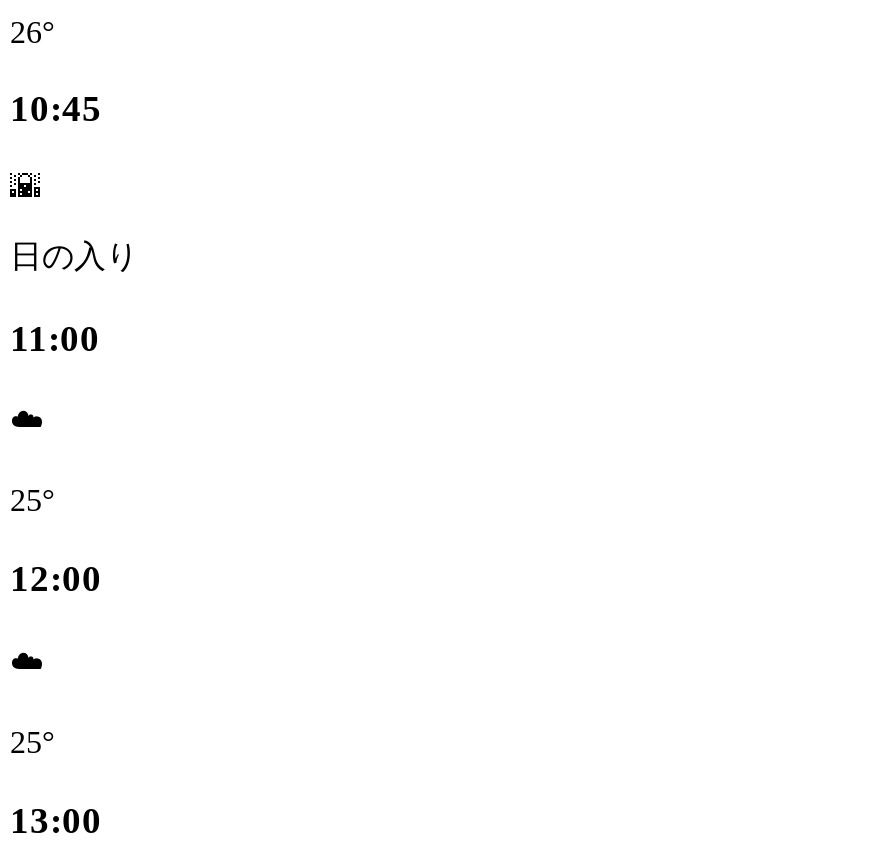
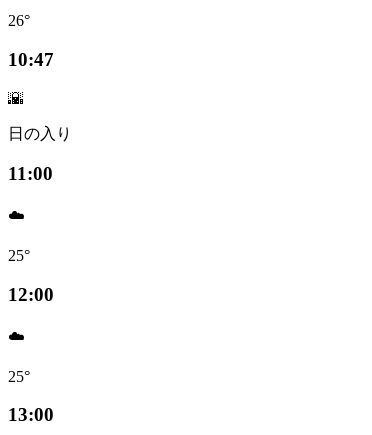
[10,87,102,129] 10:45 -> [8,49,54,70] 10:47

